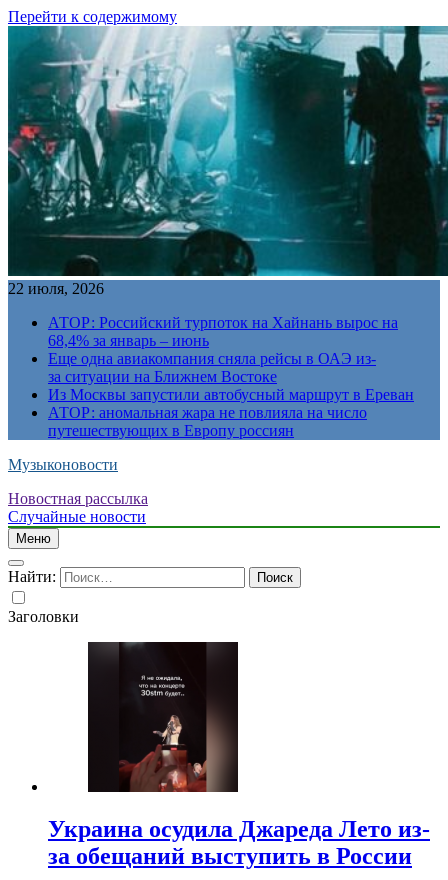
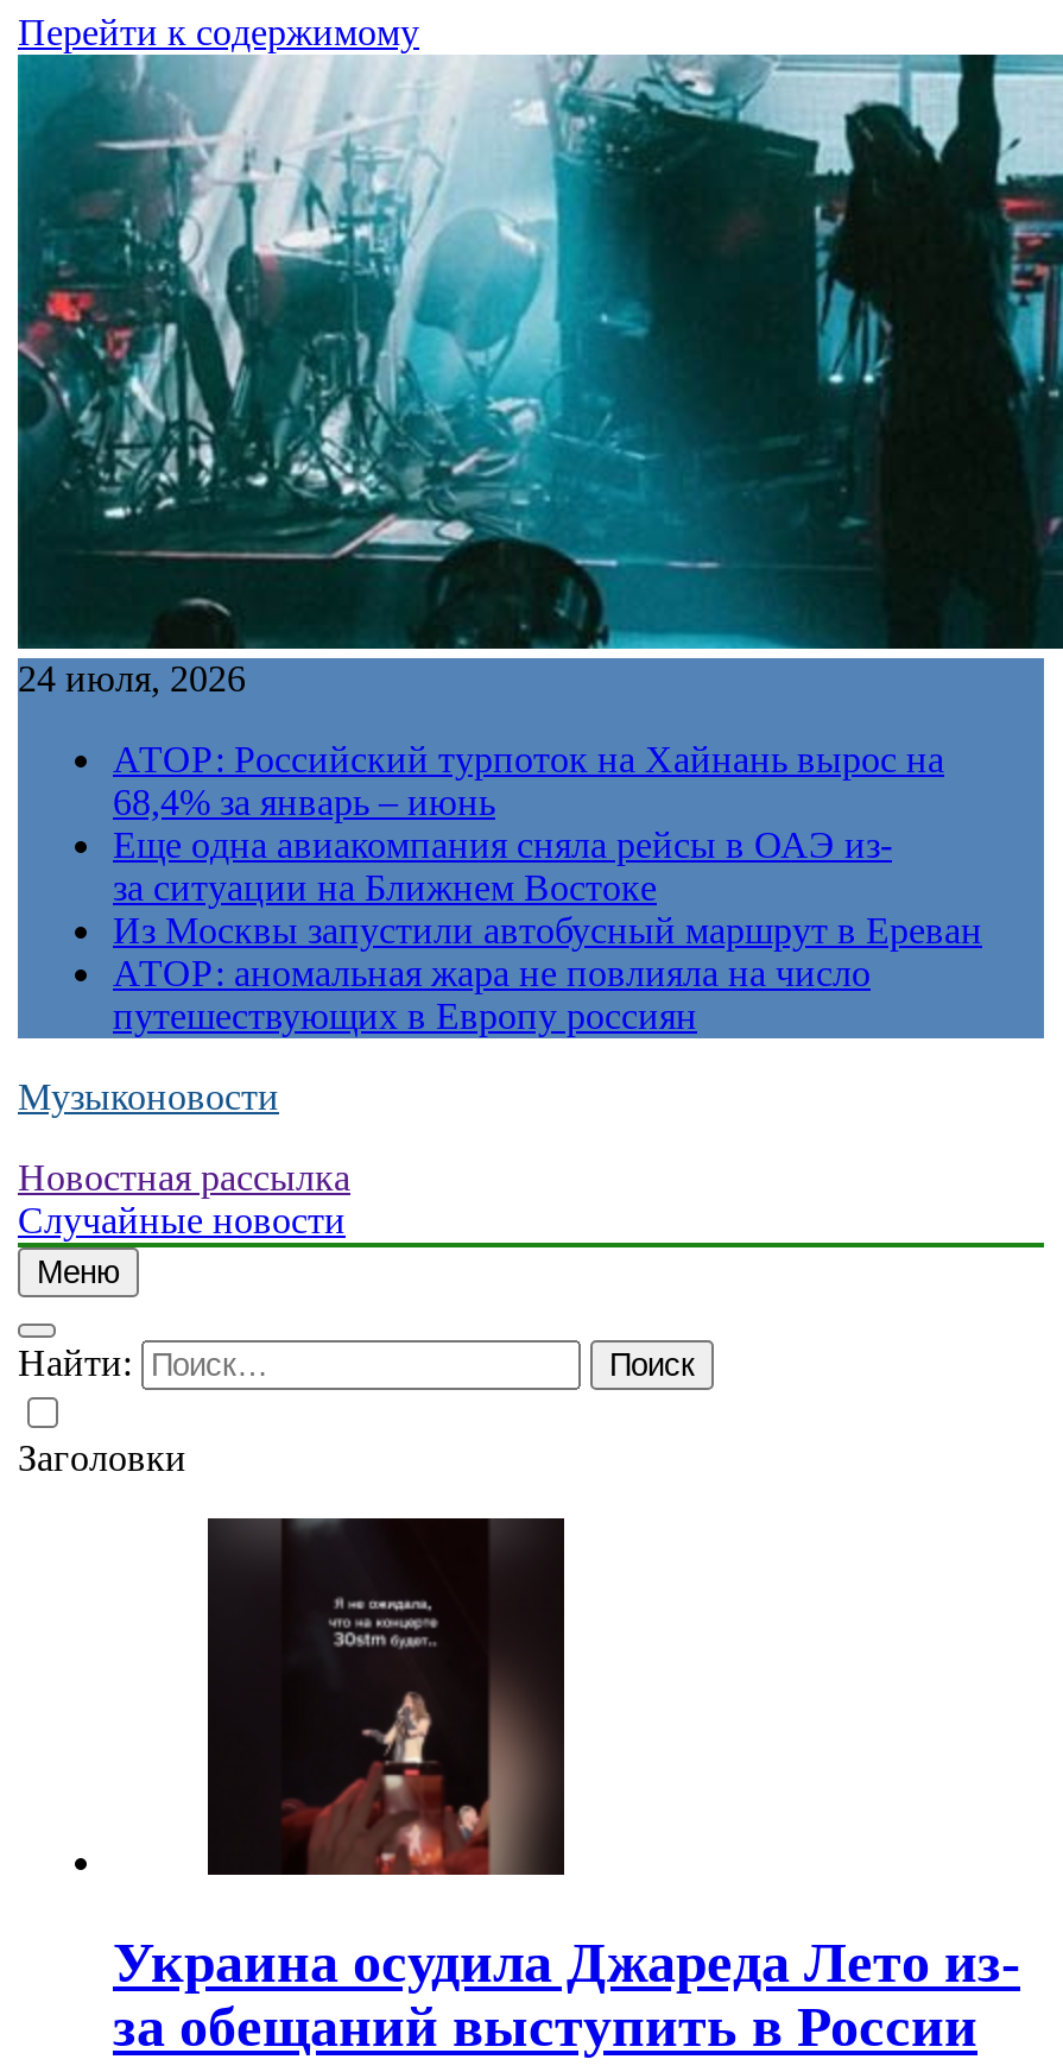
[8,280,104,297] 22 июля, 2026 -> [18,658,246,699] 24 июля, 2026

